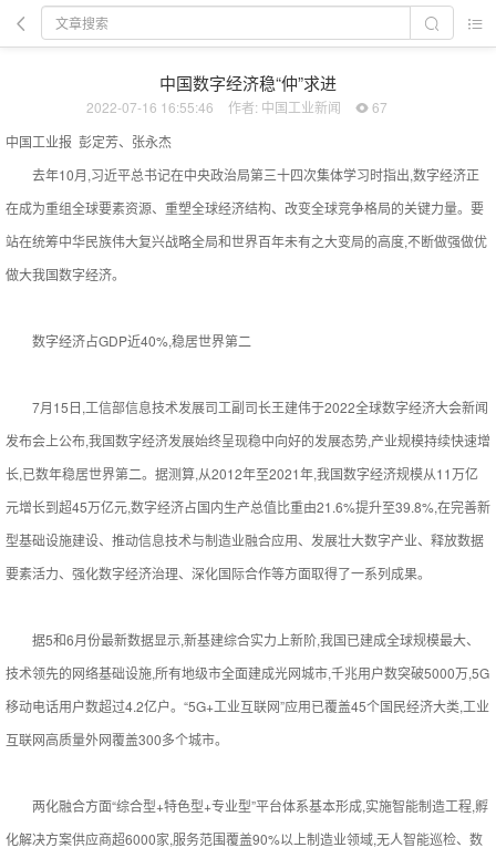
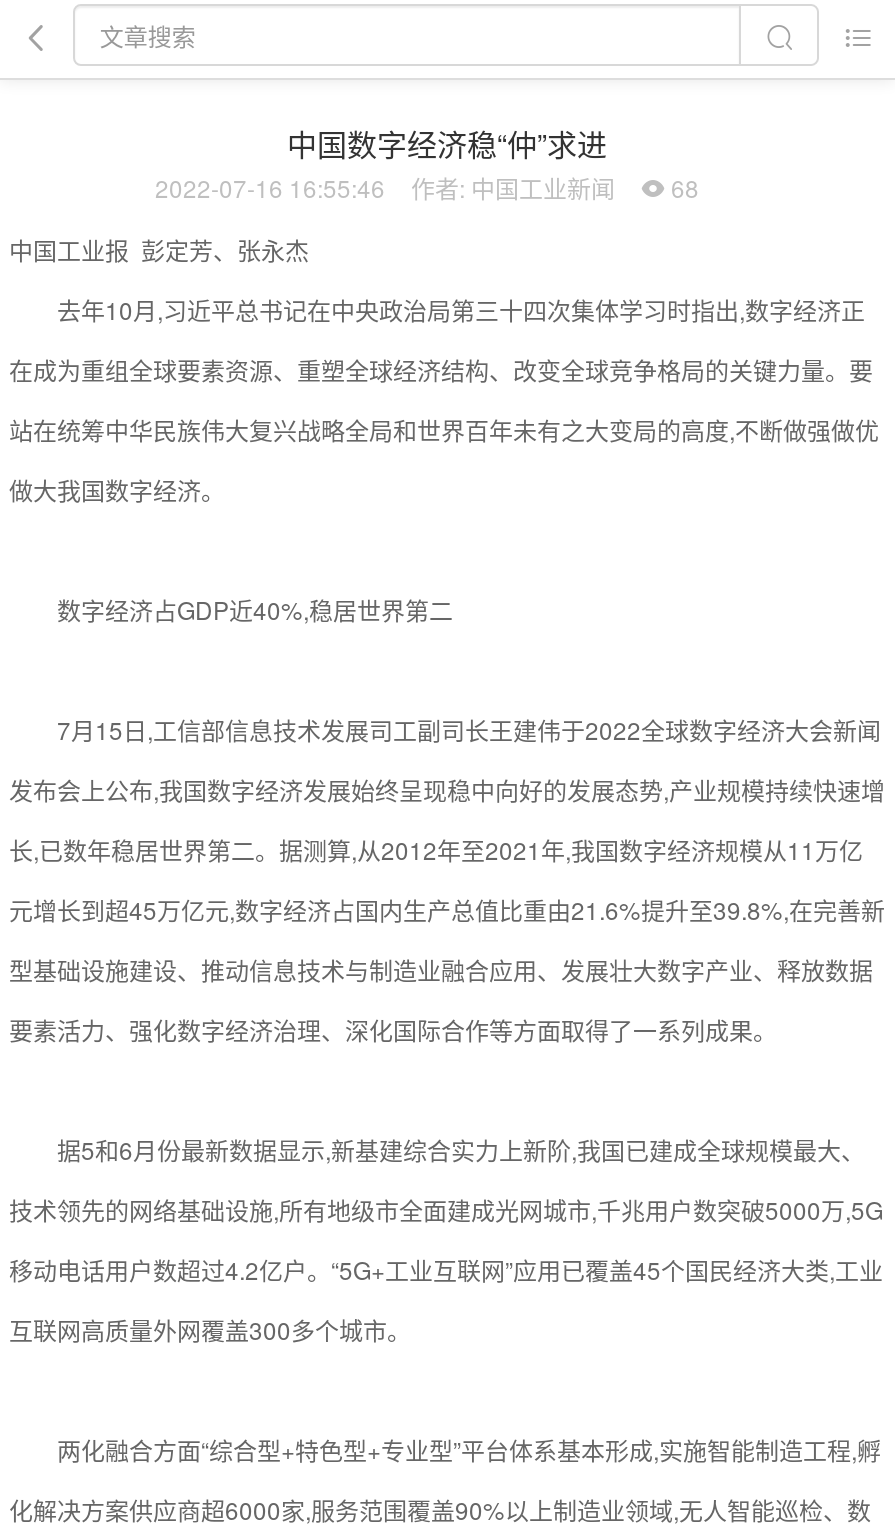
[86,97,387,116] 2022-07-16 16:55:46 作者: 中国工业新闻 67 -> [155,170,699,204] 2022-07-16 16:55:46 作者: 中国工业新闻 68

